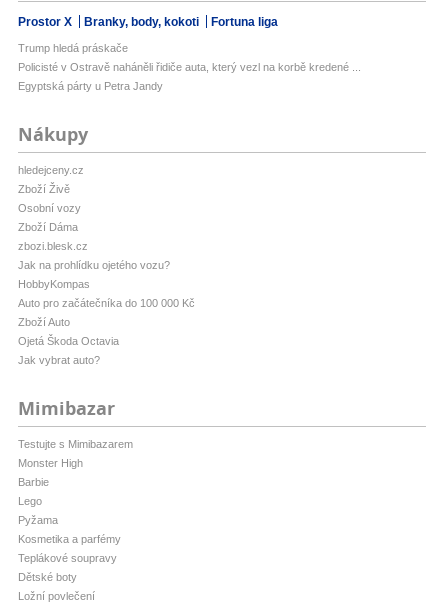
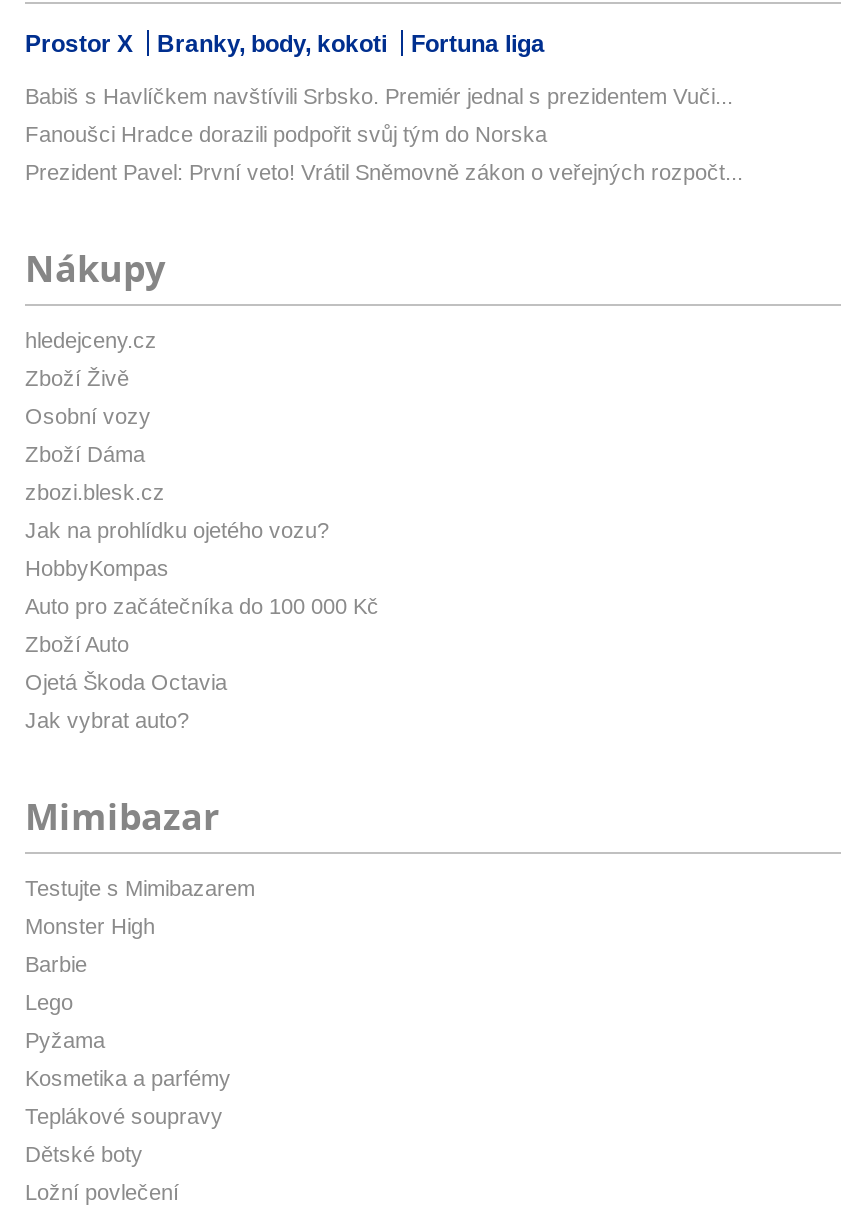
[18,42,128,54] Trump hledá práskače -> [25,84,733,108] Babiš s Havlíčkem navštívili Srbsko. Premiér jednal s prezidentem Vuči...
[18,61,361,73] Policisté v Ostravě naháněli řidiče auta, který vezl na korbě kredené ... -> [25,122,547,146] Fanoušci Hradce dorazili podpořit svůj tým do Norska
[18,80,163,92] Egyptská párty u Petra Jandy -> [25,160,743,184] Prezident Pavel: První veto! Vrátil Sněmovně zákon o veřejných rozpočt...

